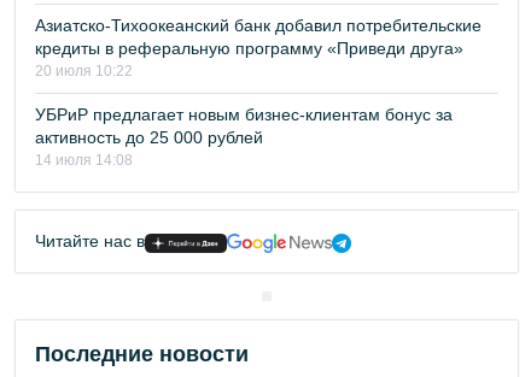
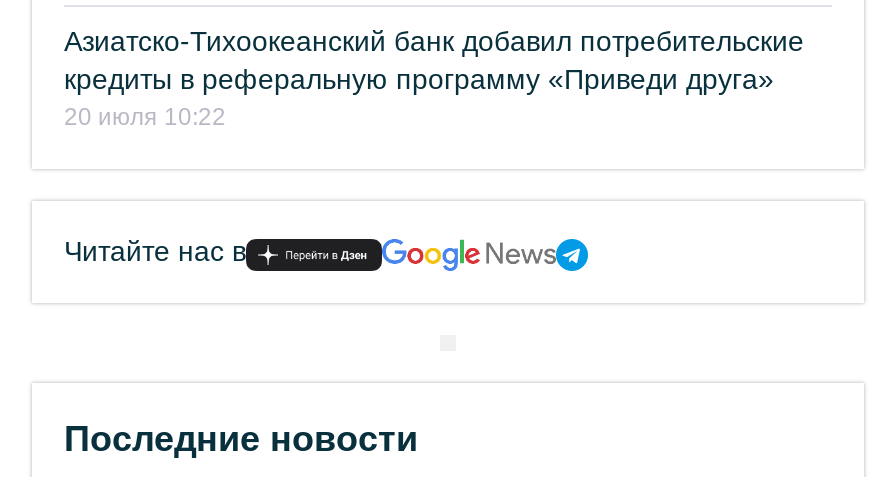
[35,105,453,169] УБРиР предлагает новым бизнес-клиентам бонус за | активность до 25 000 рублей | 14 июля 14:08 -> none

